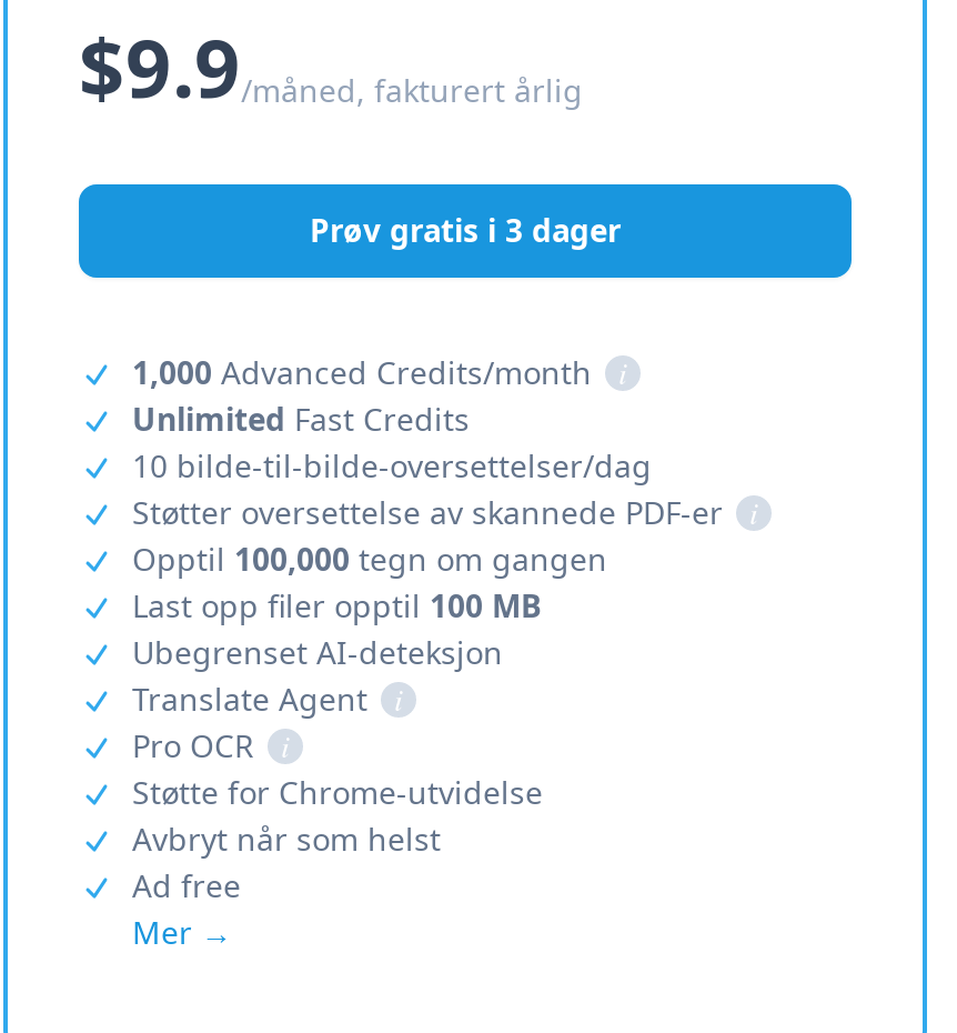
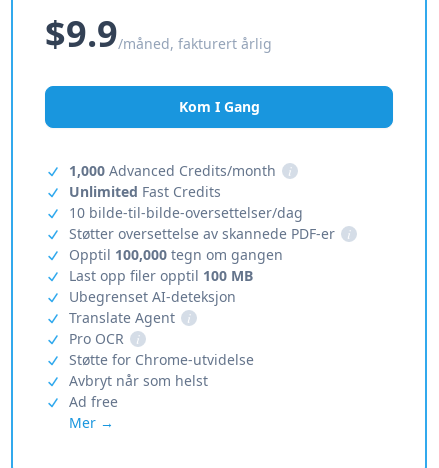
[310,209,621,251] Prøv gratis i 3 dager -> [178,97,259,116] Kom I Gang

